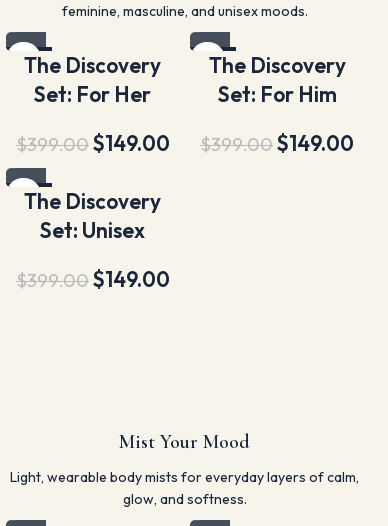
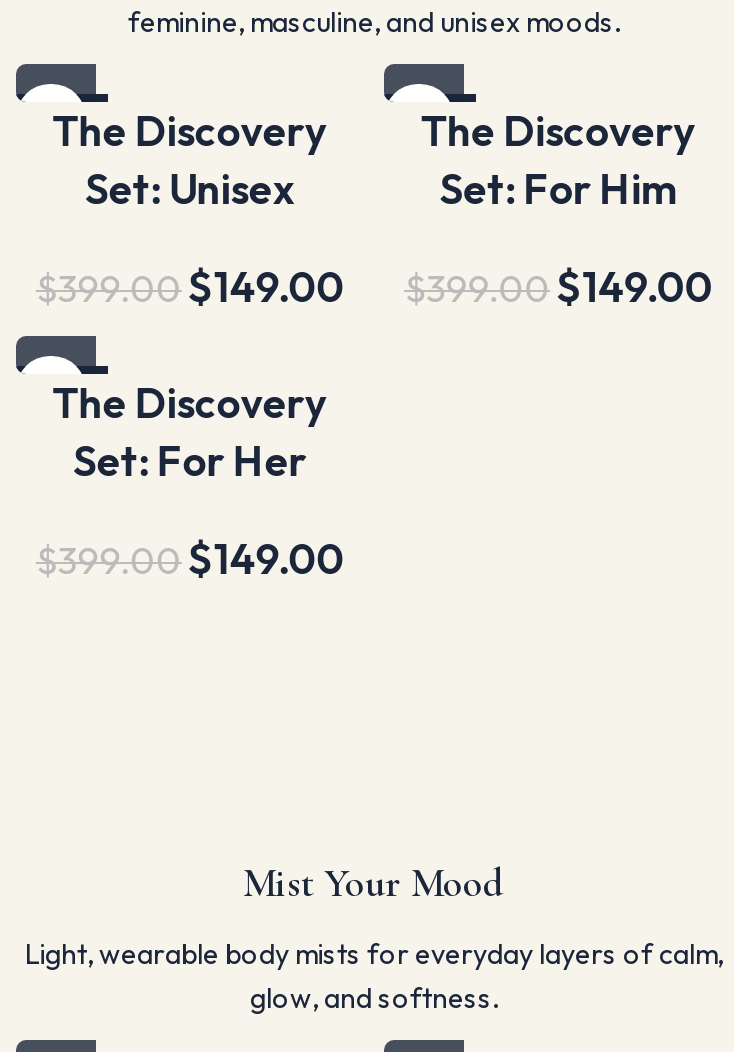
moved [34,81,151,107] -> [73,434,307,486]: Set: For Her
moved [40,217,145,243] -> [85,162,295,214]: Set: Unisex

